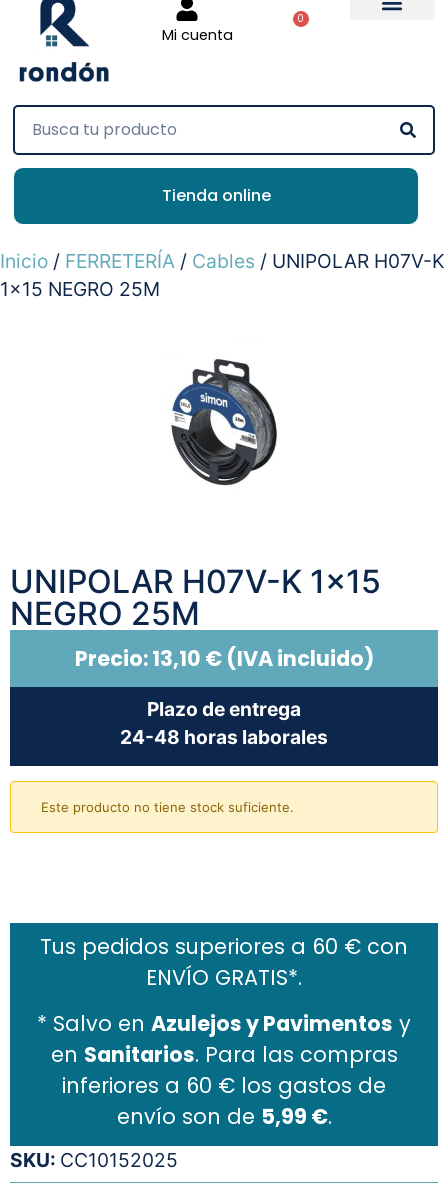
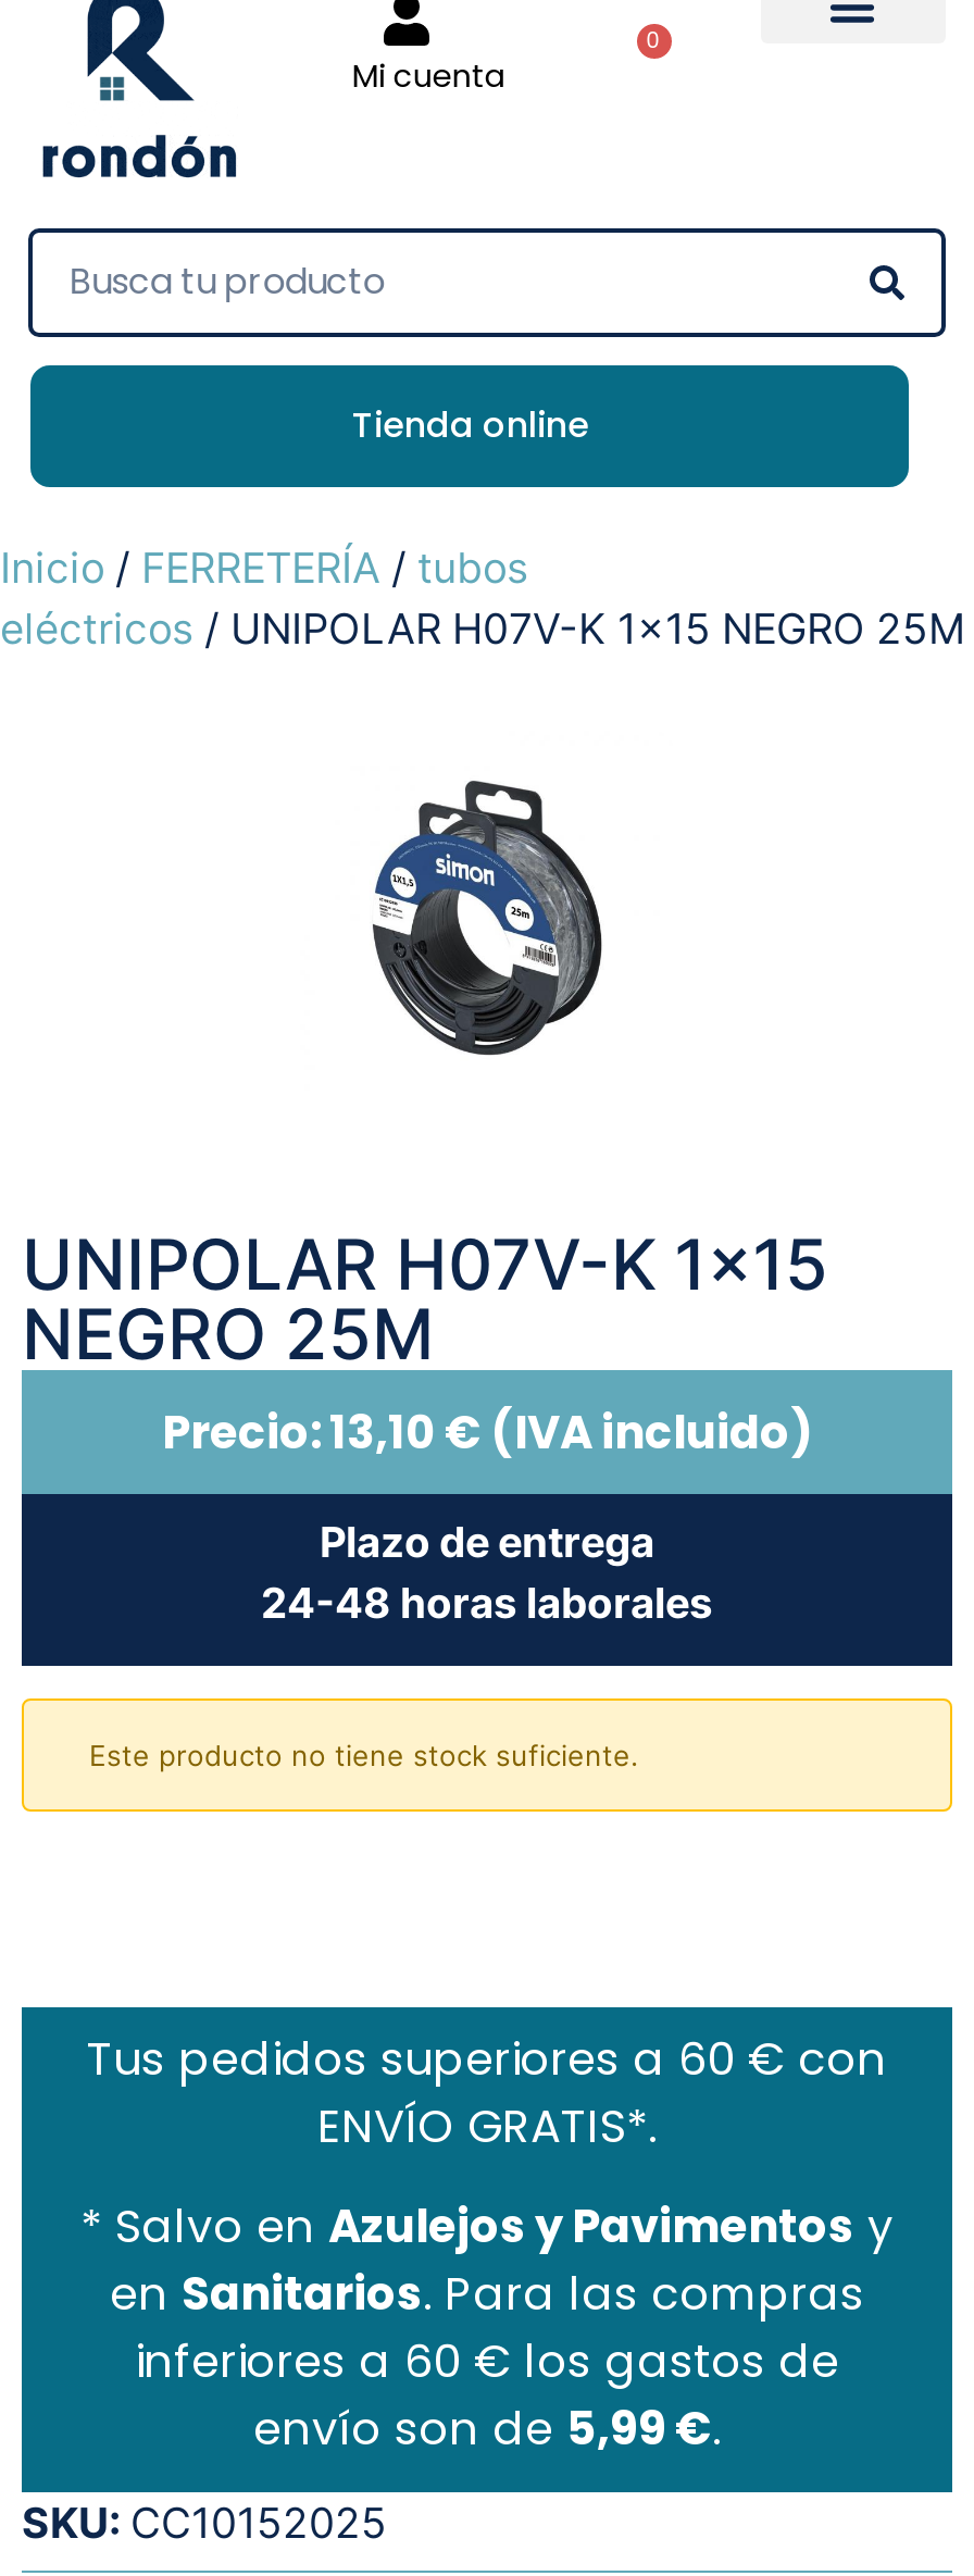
[0,249,445,301] Inicio / FERRETERÍA / Cables / UNIPOLAR H07V-K | 1×15 NEGRO 25M -> [0,541,965,654] Inicio / FERRETERÍA / tubos | eléctricos / UNIPOLAR H07V-K 1×15 NEGRO 25M

